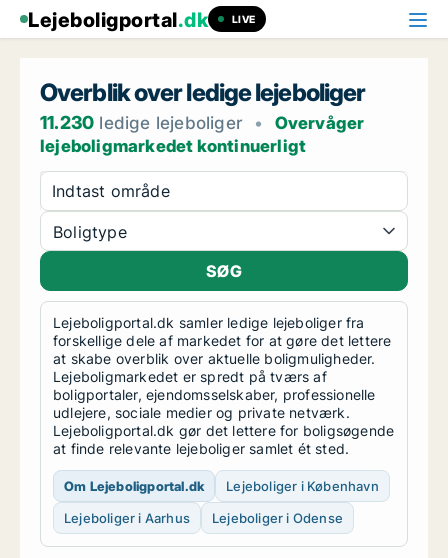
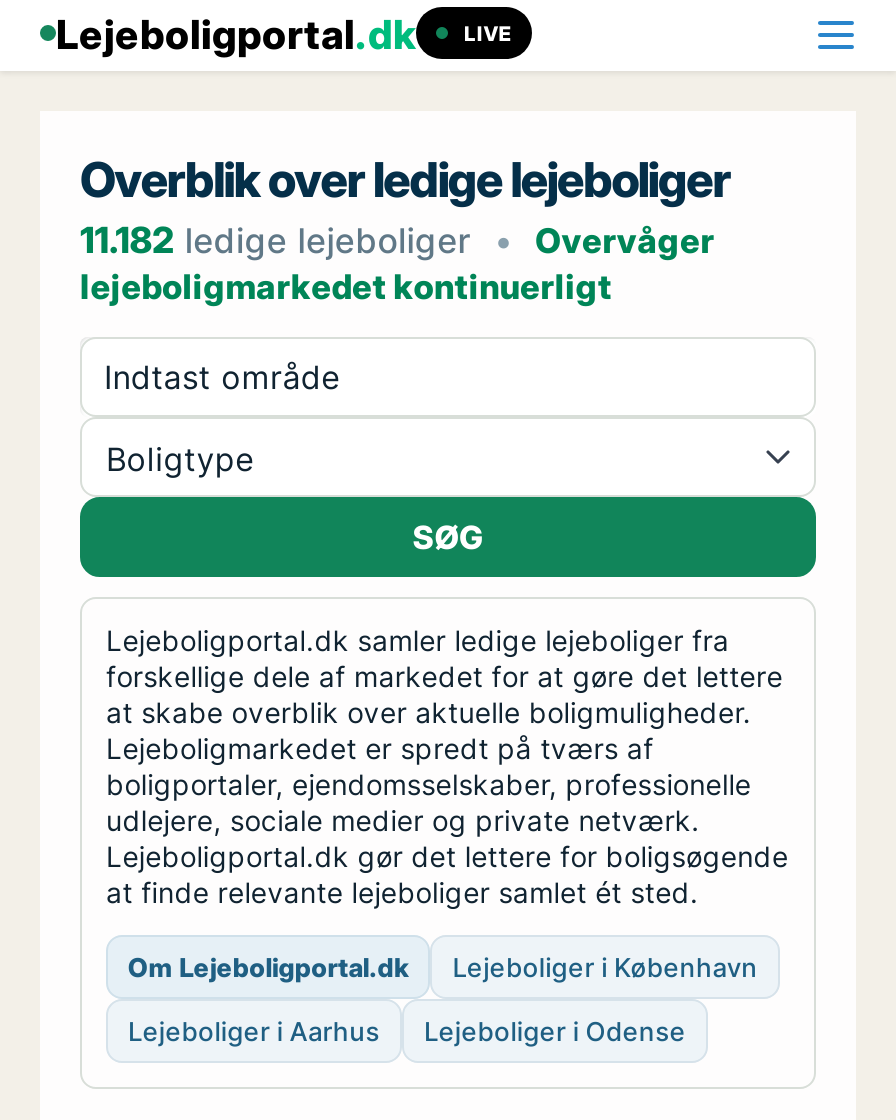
[40,112,364,133] 11.230 ledige lejeboliger • Overvåger -> [80,219,715,261] 11.182 ledige lejeboliger • Overvåger

